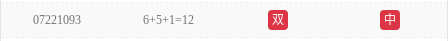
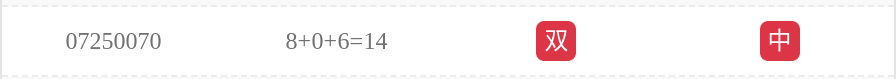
[33,13,81,27] 07221093 -> [66,27,162,55] 07250070
[143,13,194,27] 6+5+1=12 -> [286,27,388,55] 8+0+6=14

